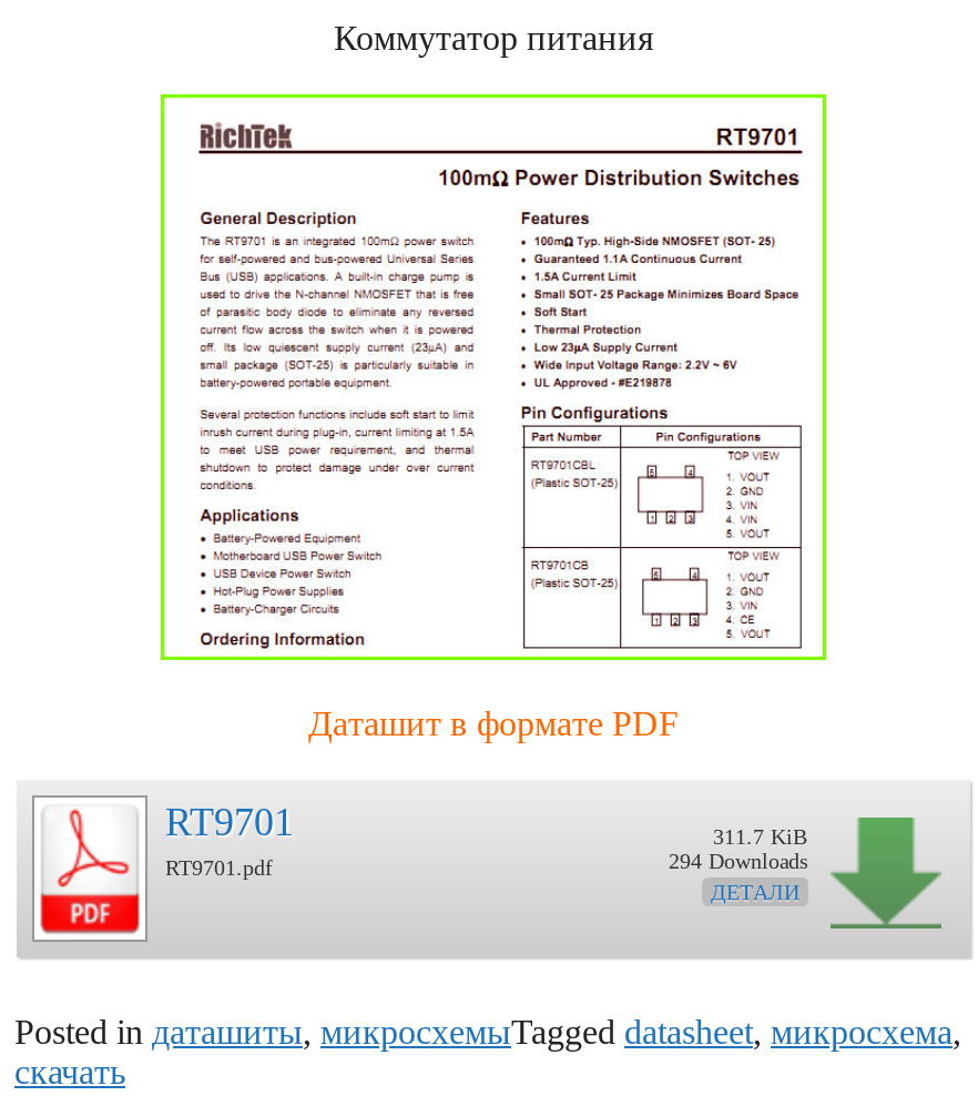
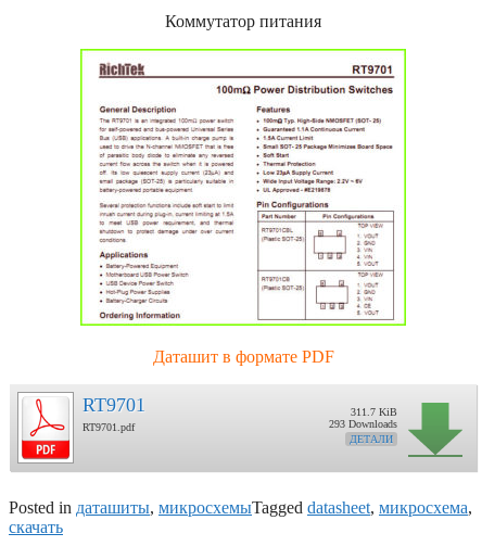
[669,849,808,873] 294 Downloads -> [329,418,397,430] 293 Downloads

